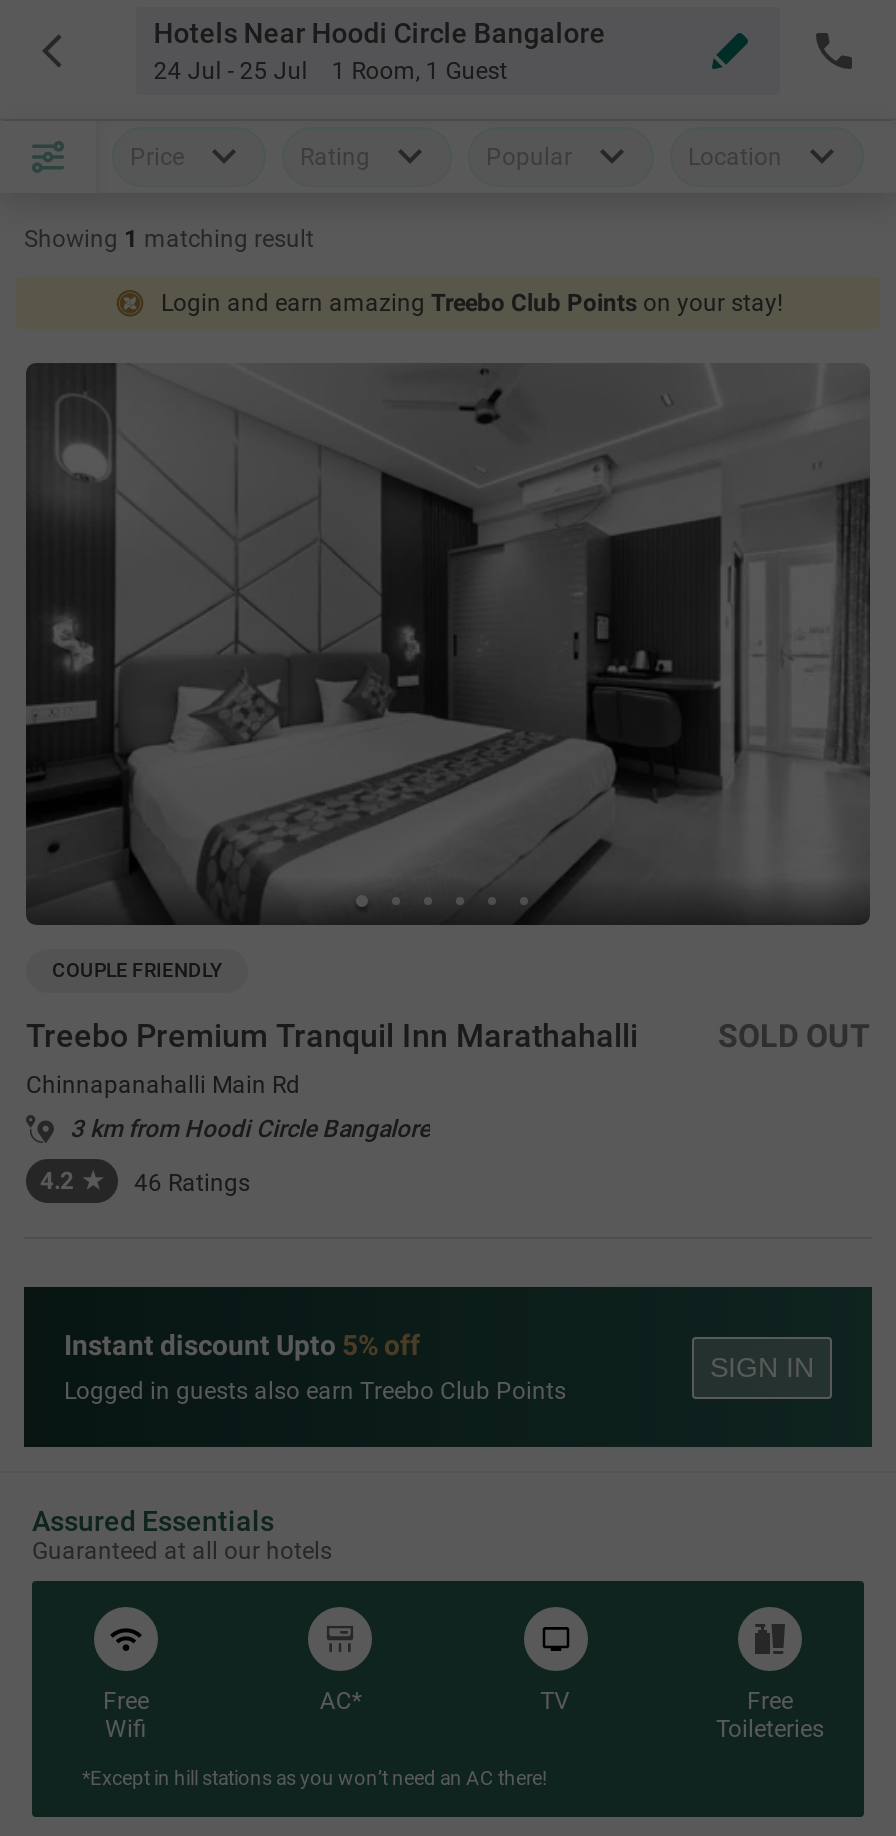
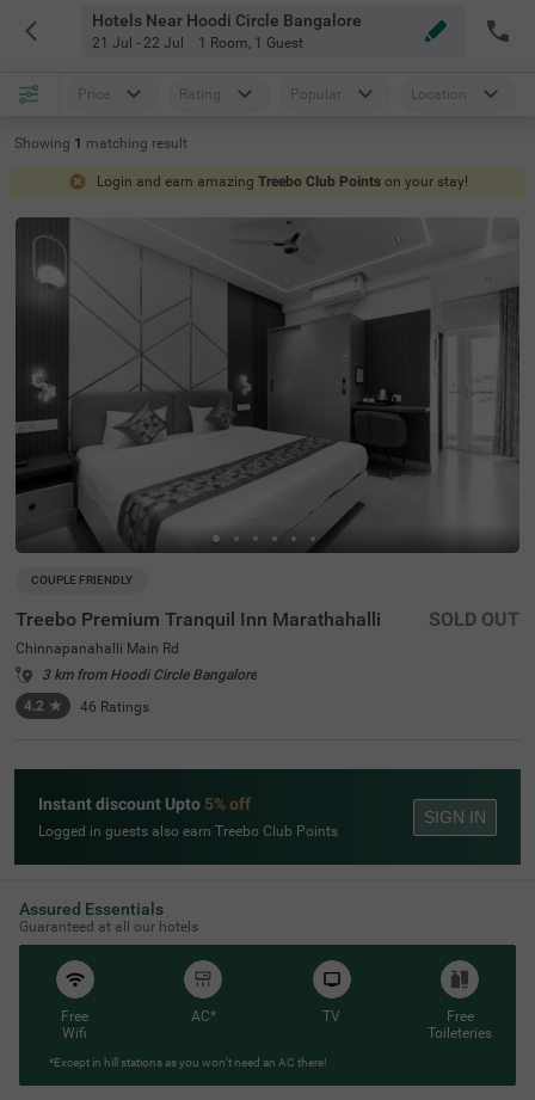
[154,57,508,85] 24 Jul - 25 Jul 1 Room, 1 Guest -> [92,35,303,51] 21 Jul - 22 Jul 1 Room, 1 Guest

